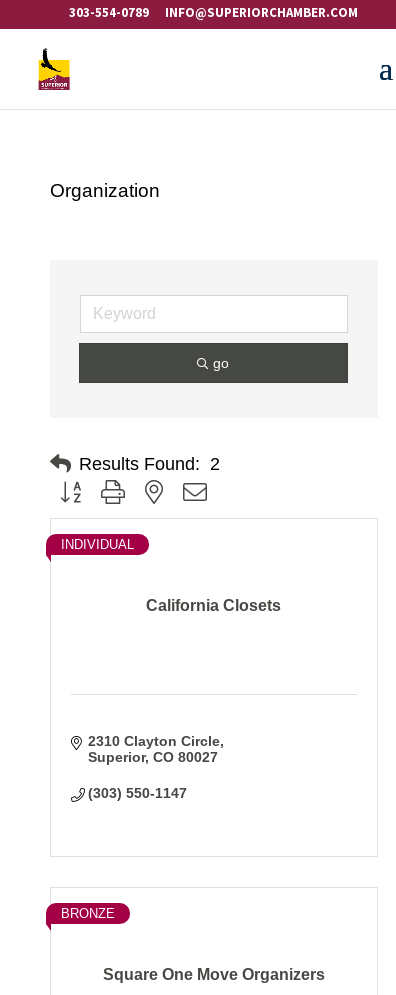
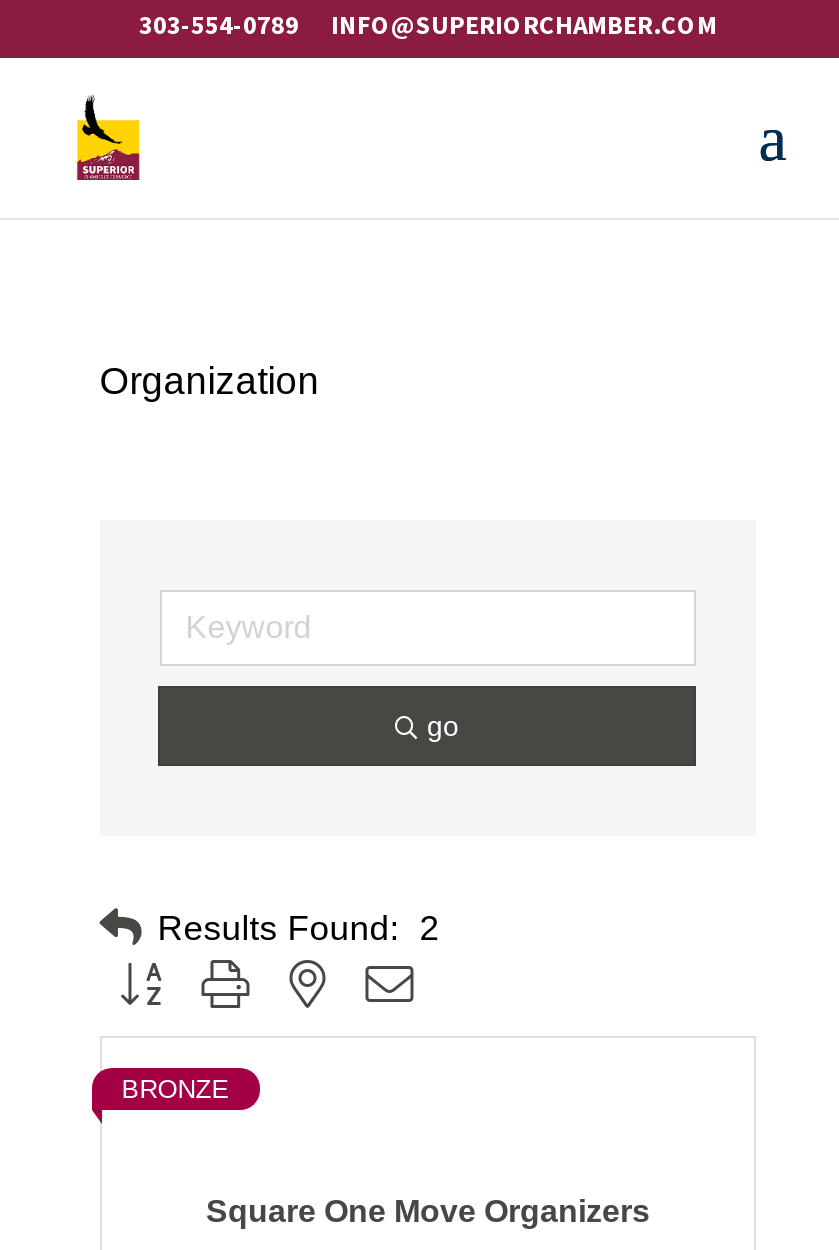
[61,537,134,552] INDIVIDUAL -> none
[146,597,281,614] California Closets -> none
[88,733,220,801] 2310 Clayton Circle | Superior CO 80027 | (303) 550-1147 -> none

